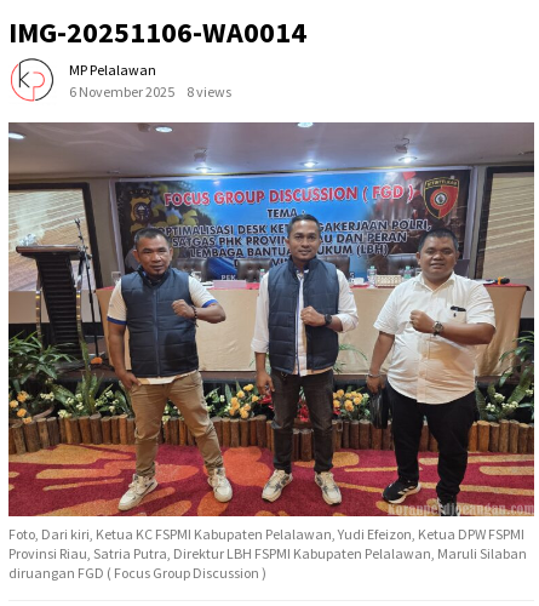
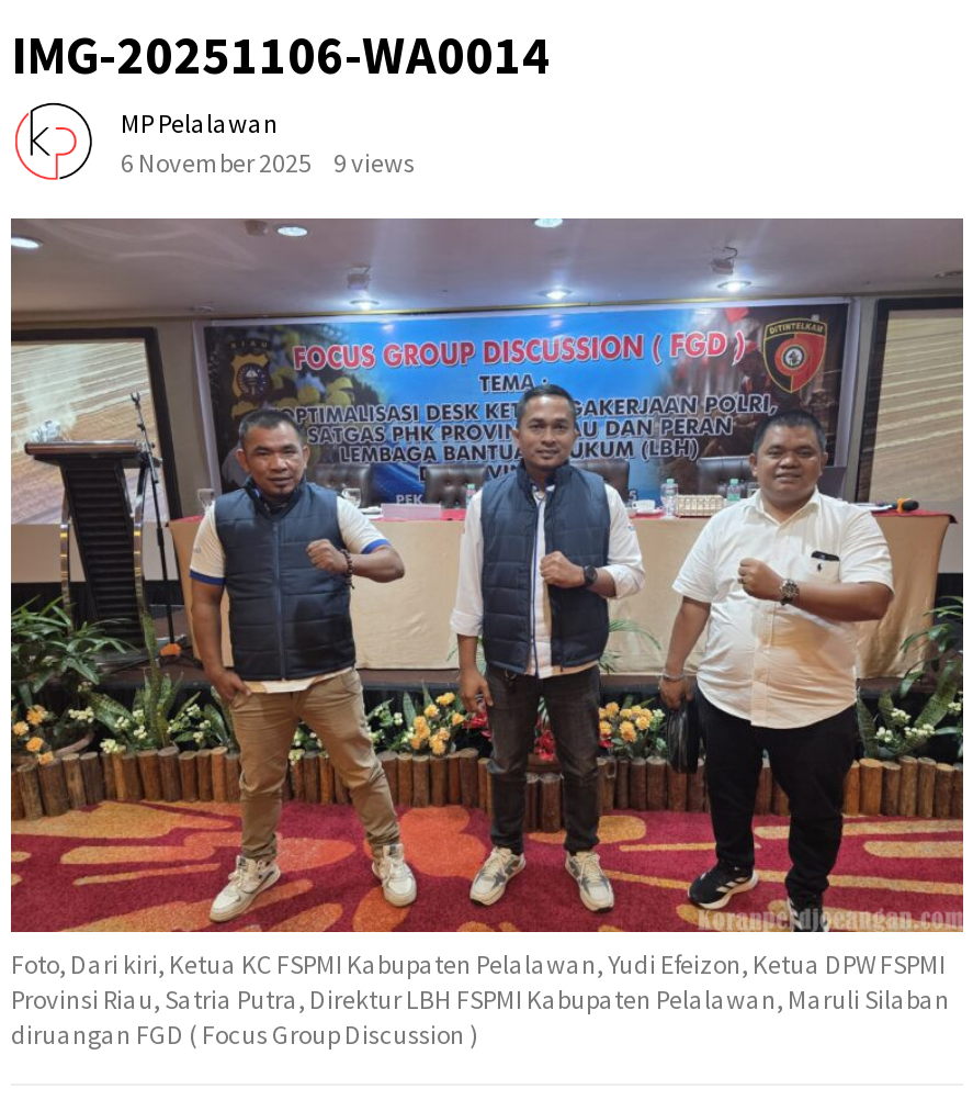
[69,82,231,100] 6 November 2025 8 views -> [121,145,415,178] 6 November 2025 9 views

